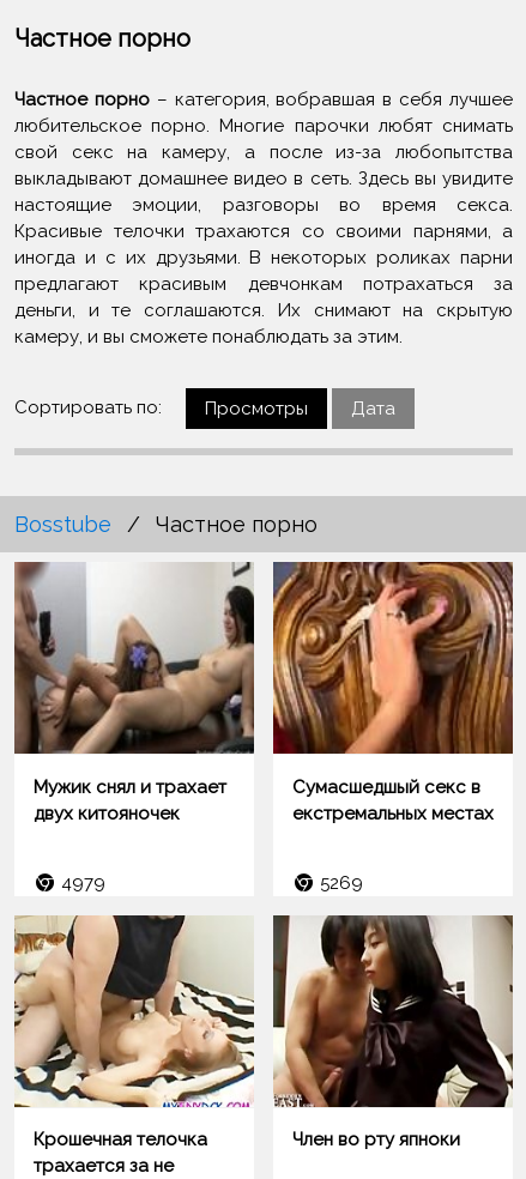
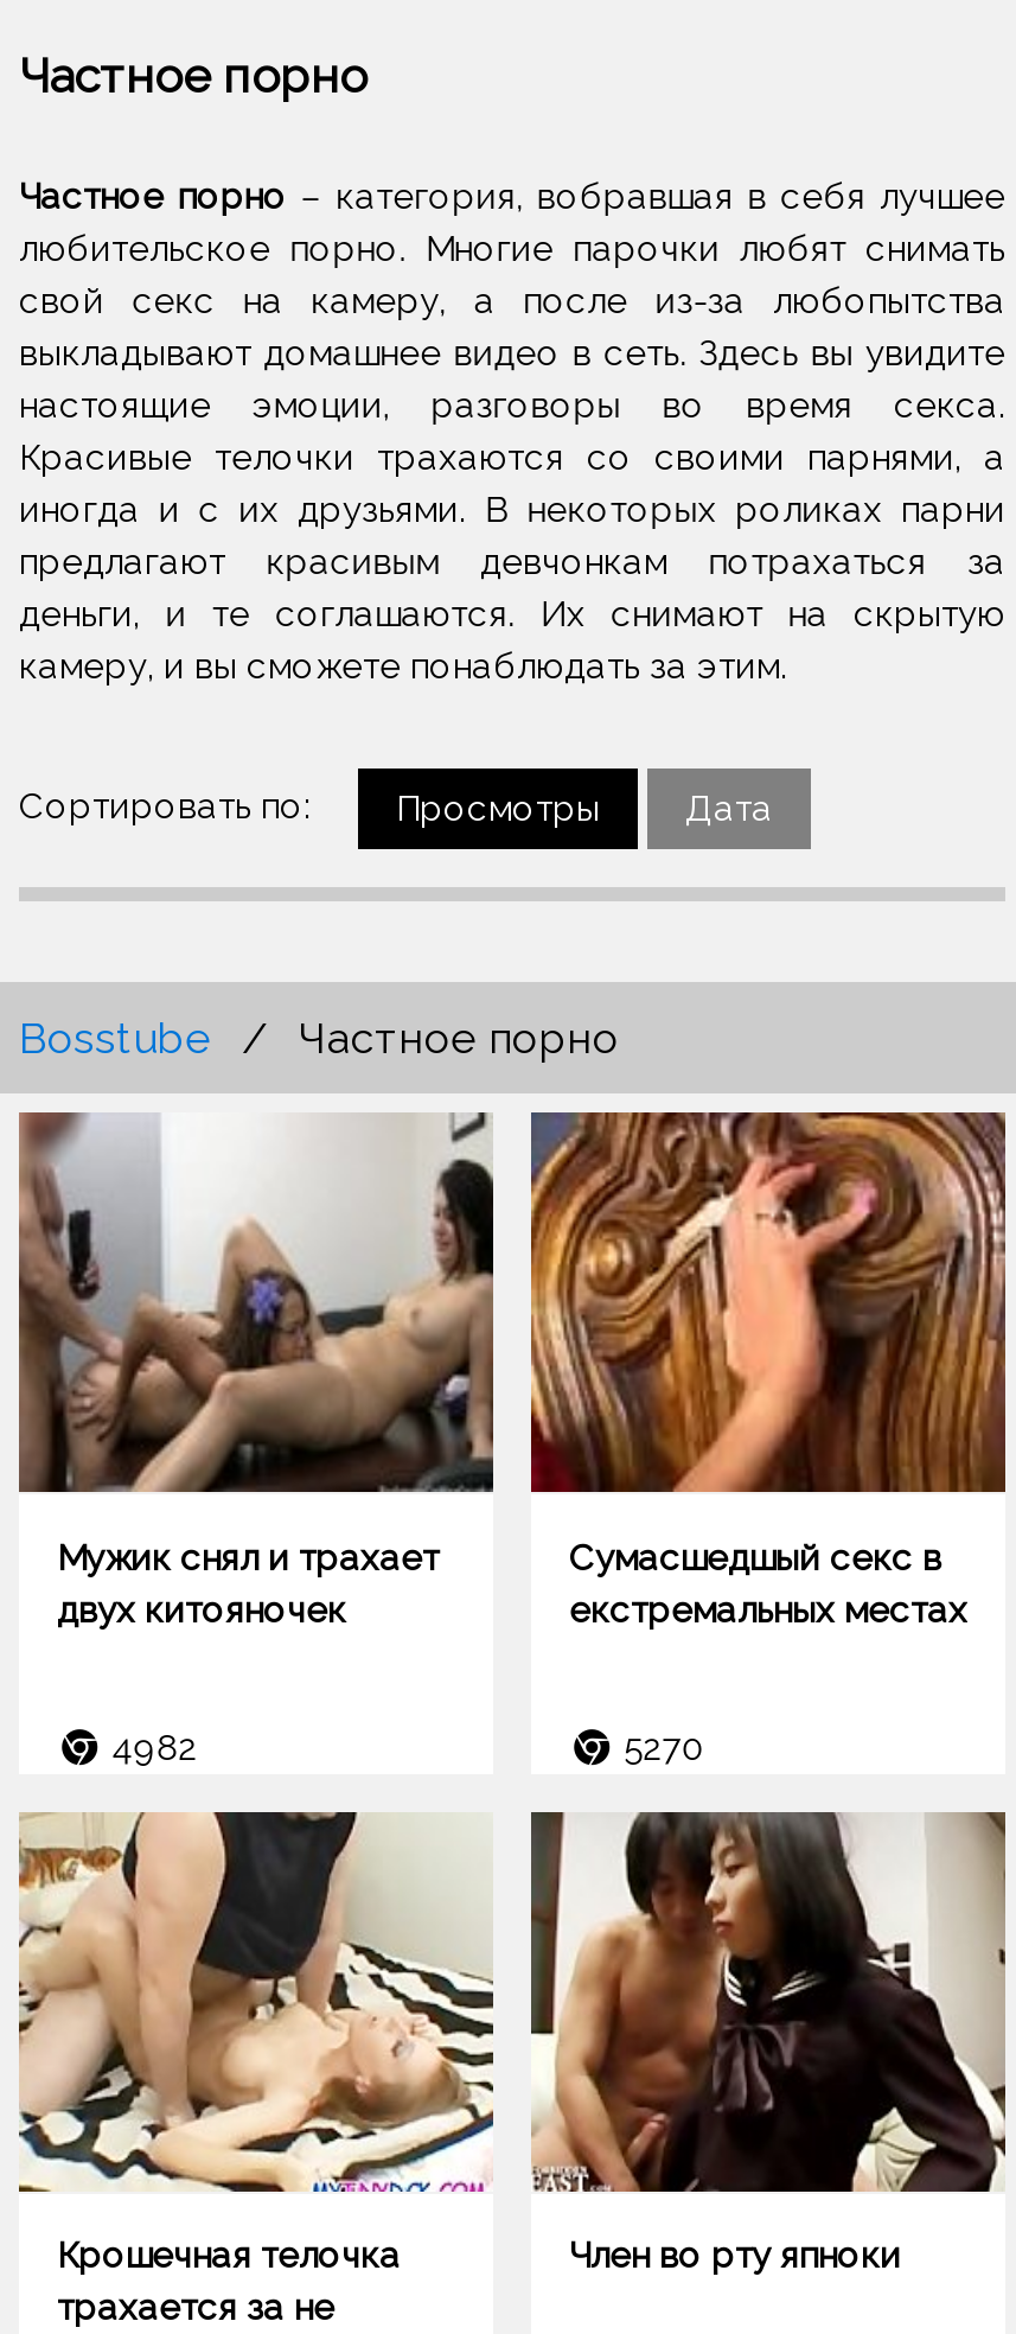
[57,872,106,893] 4979 -> [103,1726,198,1769] 4982
[315,872,363,893] 5269 -> [615,1726,703,1769] 5270

